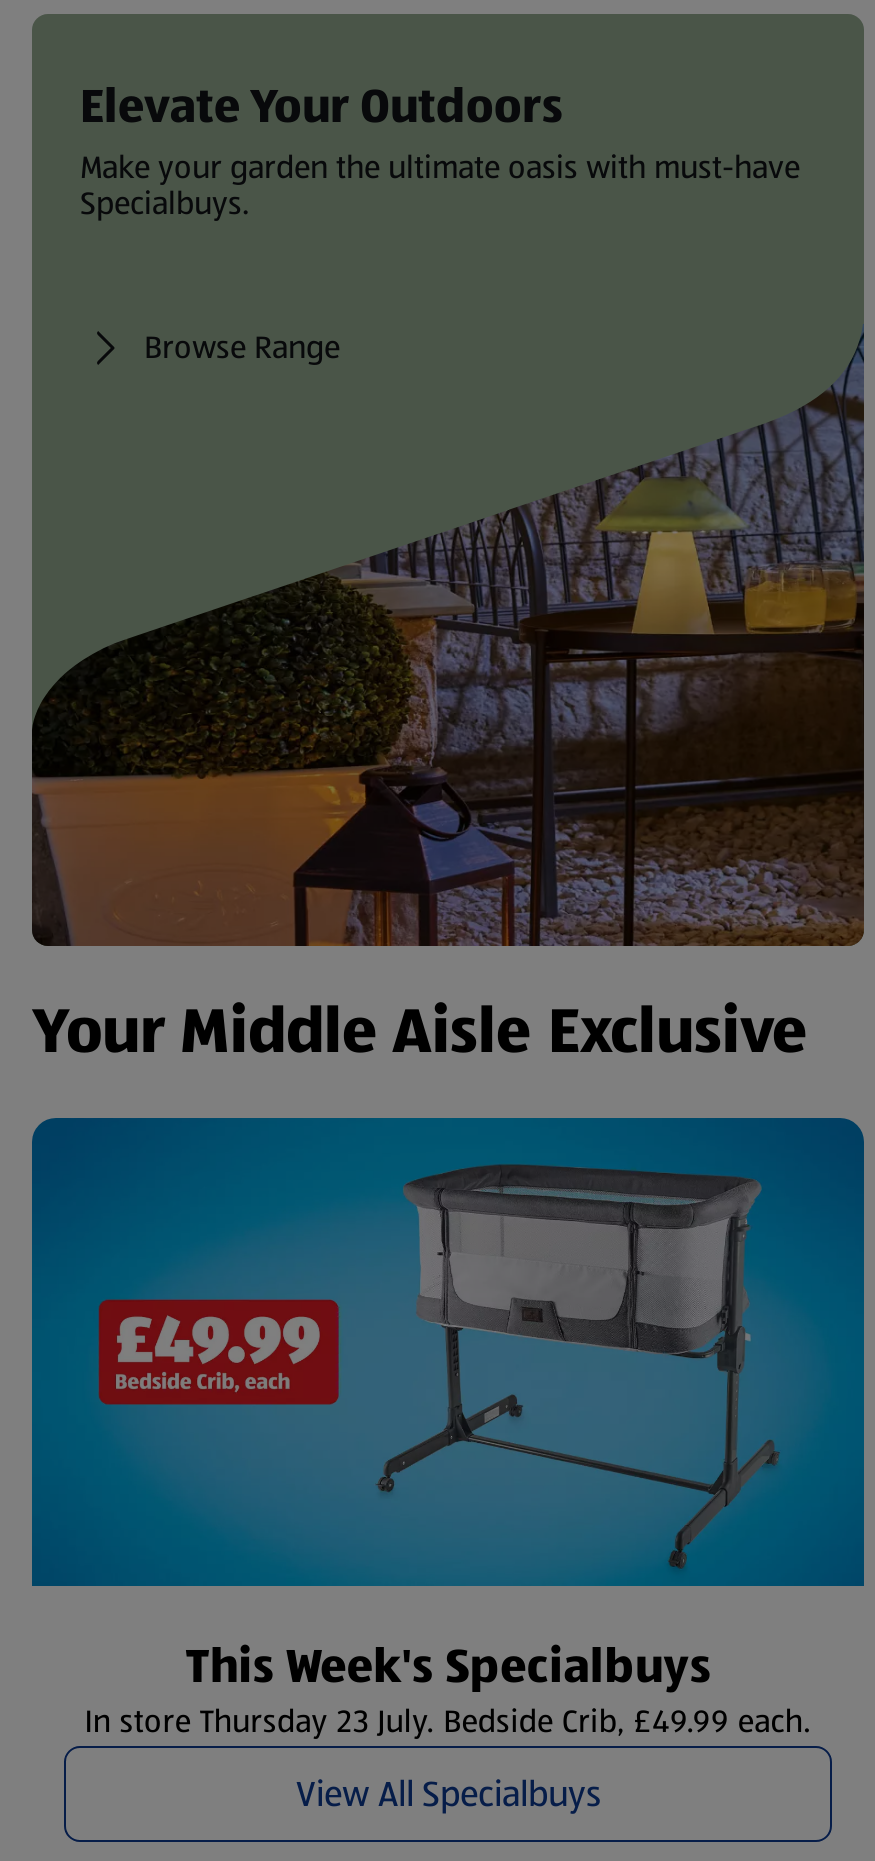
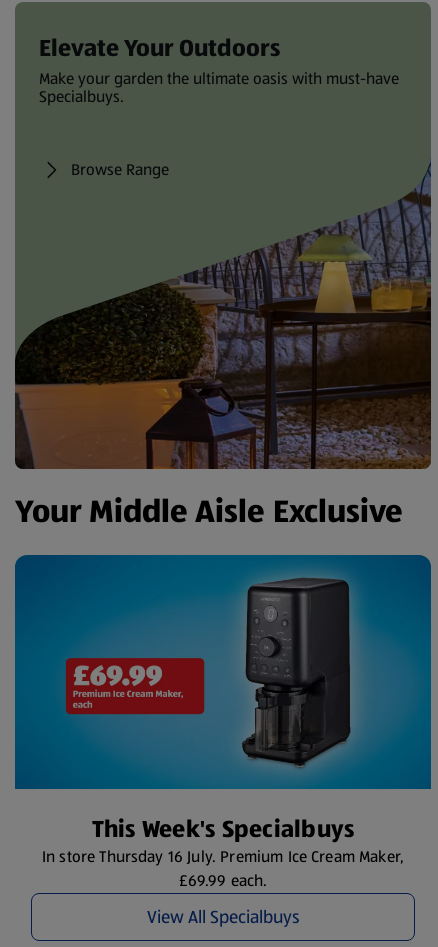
[96,1141,780,1573] [image] -> [48,565,388,780] [image]
[84,1698,811,1744] In store Thursday 23 July. Bedside Crib, £49.99 each. -> [42,845,404,892] In store Thursday 16 July. Premium Ice Cream Maker, | £69.99 each.

